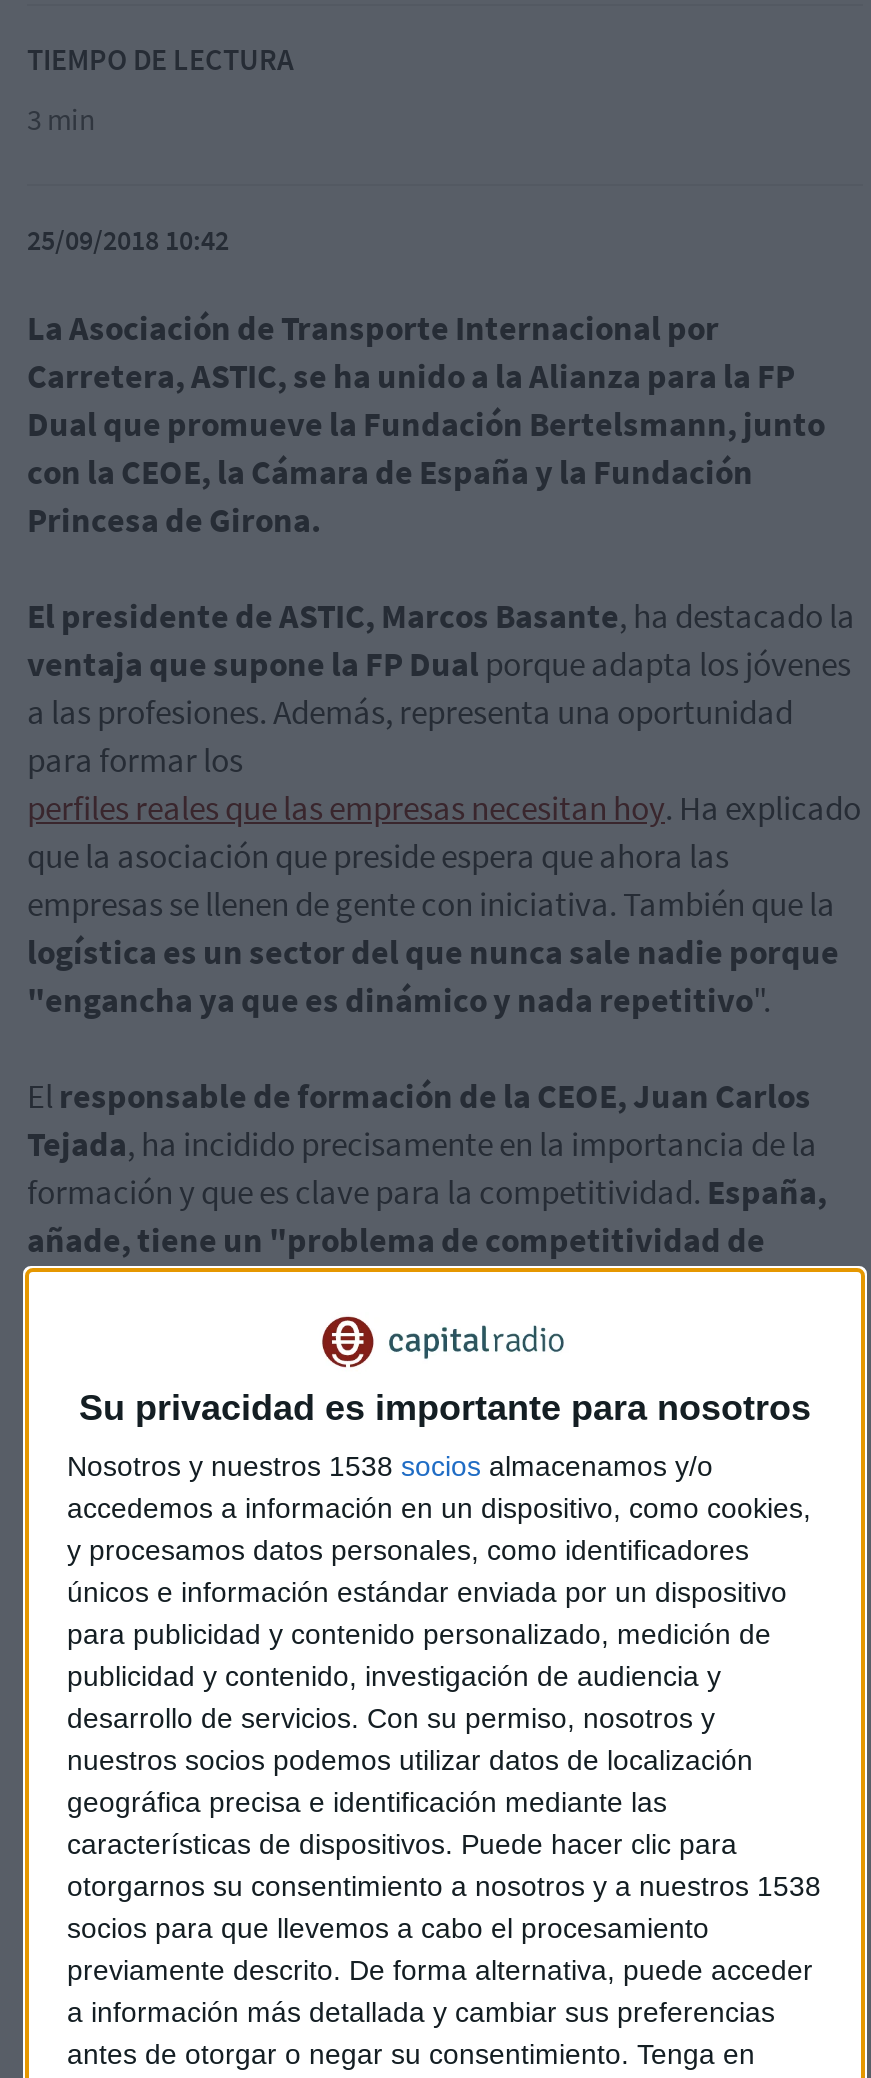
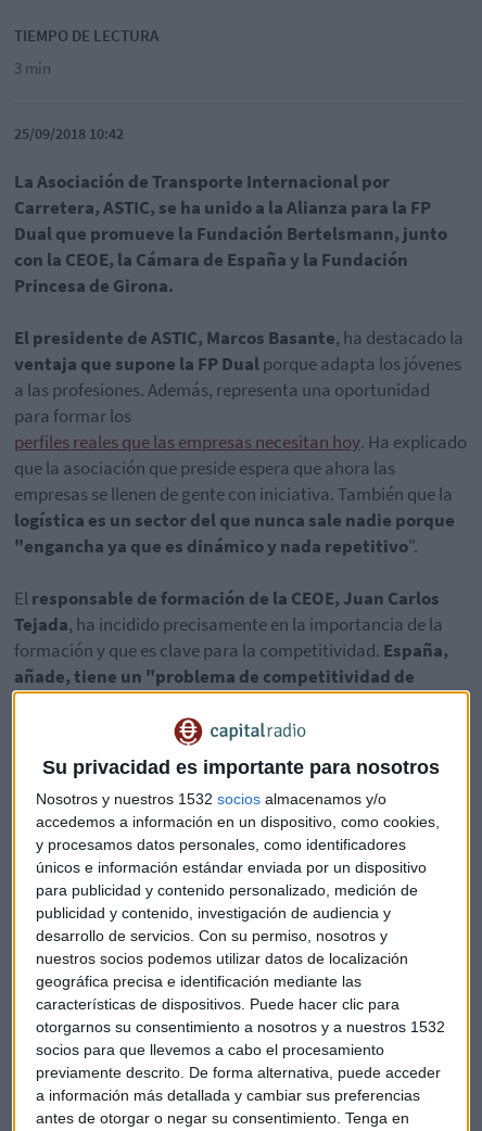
[67,1451,713,1483] Nosotros y nuestros 1538 socios almacenamos y/o -> [36,791,386,808] Nosotros y nuestros 1532 socios almacenamos y/o
[67,1871,821,1903] otorgarnos su consentimiento a nosotros y a nuestros 1538 -> [36,1019,445,1036] otorgarnos su consentimiento a nosotros y a nuestros 1532

